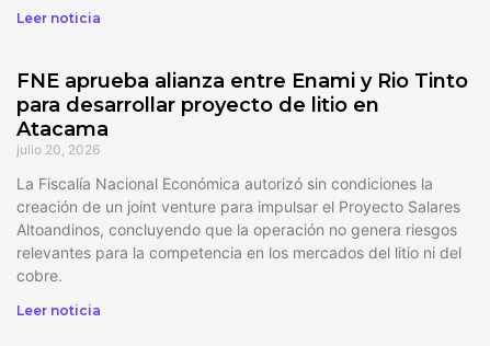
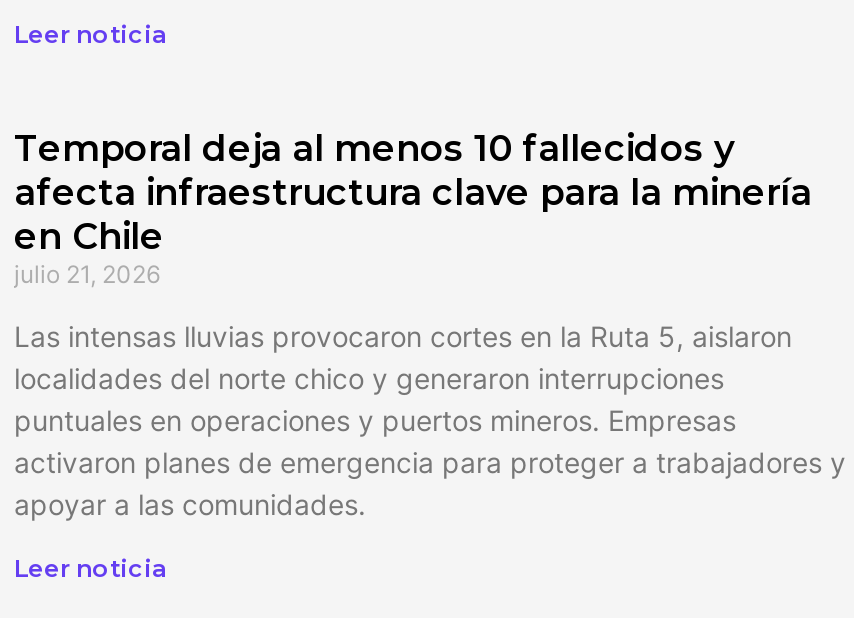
[16,69,468,157] FNE aprueba alianza entre Enami y Rio Tinto | para desarrollar proyecto de litio en | Atacama | julio 20, 2026 -> [14,126,812,288] Temporal deja al menos 10 fallecidos y | afecta infraestructura clave para la minería | en Chile | julio 21, 2026
[16,174,461,284] La Fiscalía Nacional Económica autorizó sin condiciones la | creación de un joint venture para impulsar el Proyecto Salares | Altoandinos, concluyendo que la operación no genera riesgos | relevantes para la competencia en los mercados del litio ni del | cobre. -> [14,318,846,520] Las intensas lluvias provocaron cortes en la Ruta 5, aislaron | localidades del norte chico y generaron interrupciones | puntuales en operaciones y puertos mineros. Empresas | activaron planes de emergencia para proteger a trabajadores y | apoyar a las comunidades.

